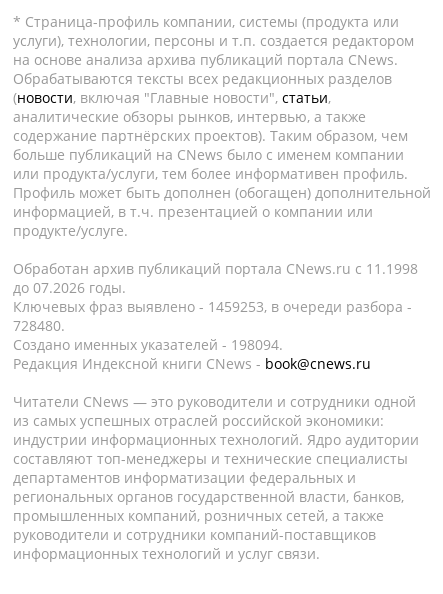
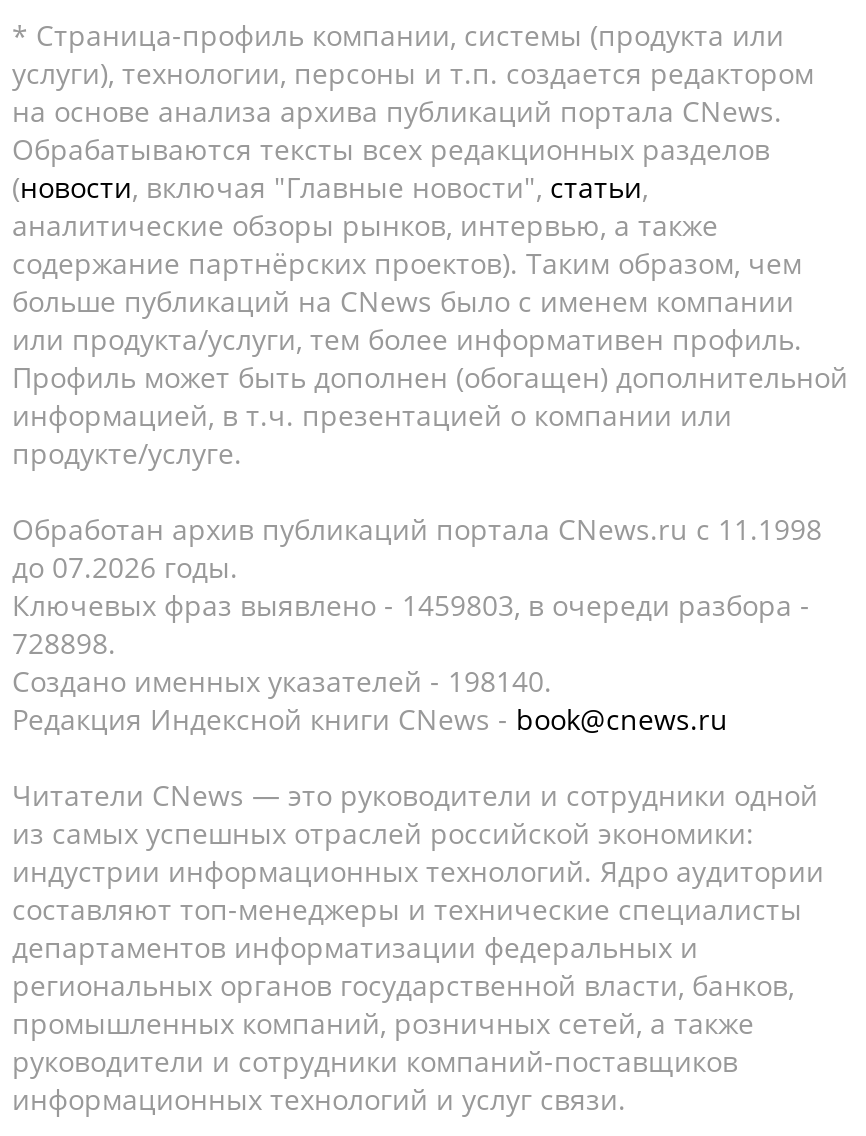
[13,297,412,316] Ключевых фраз выявлено - 1459253, в очереди разбора - -> [12,586,810,624] Ключевых фраз выявлено - 1459803, в очереди разбора -
[13,316,65,335] 728480. -> [12,624,116,662] 728898.
[13,335,283,354] Создано именных указателей - 198094. -> [12,662,552,700] Создано именных указателей - 198140.

